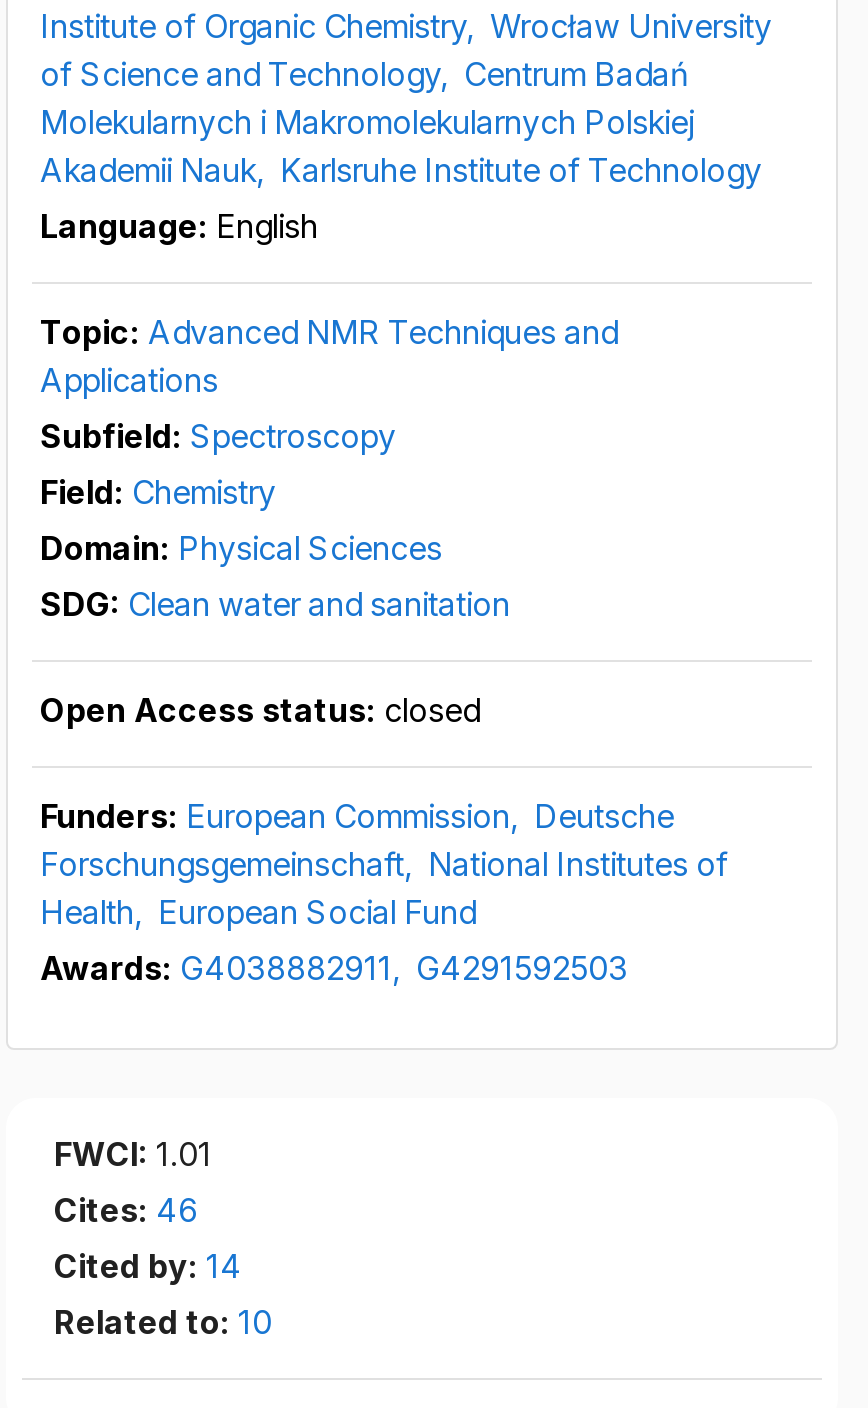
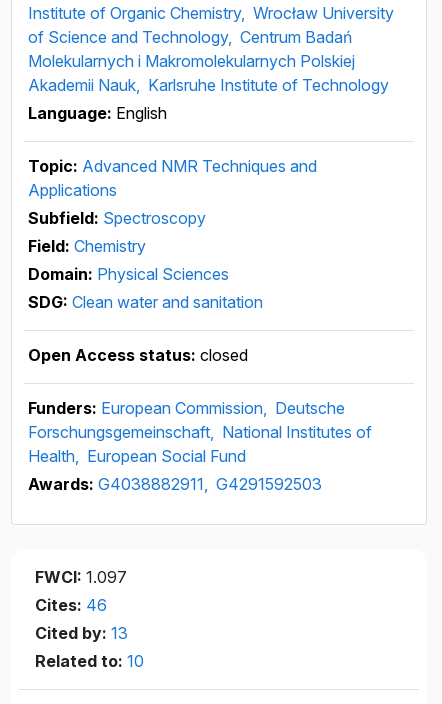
[54,1134,212,1174] FWCI: 1.01 -> [35,567,127,587] FWCI: 1.097
[54,1246,242,1286] Cited by: 14 -> [35,623,128,643] Cited by: 13

